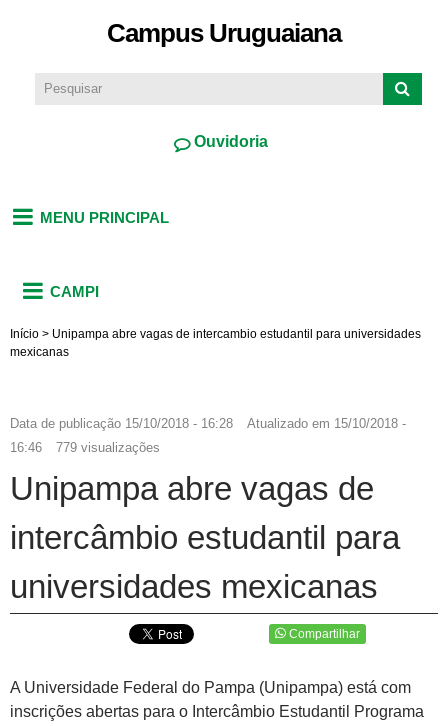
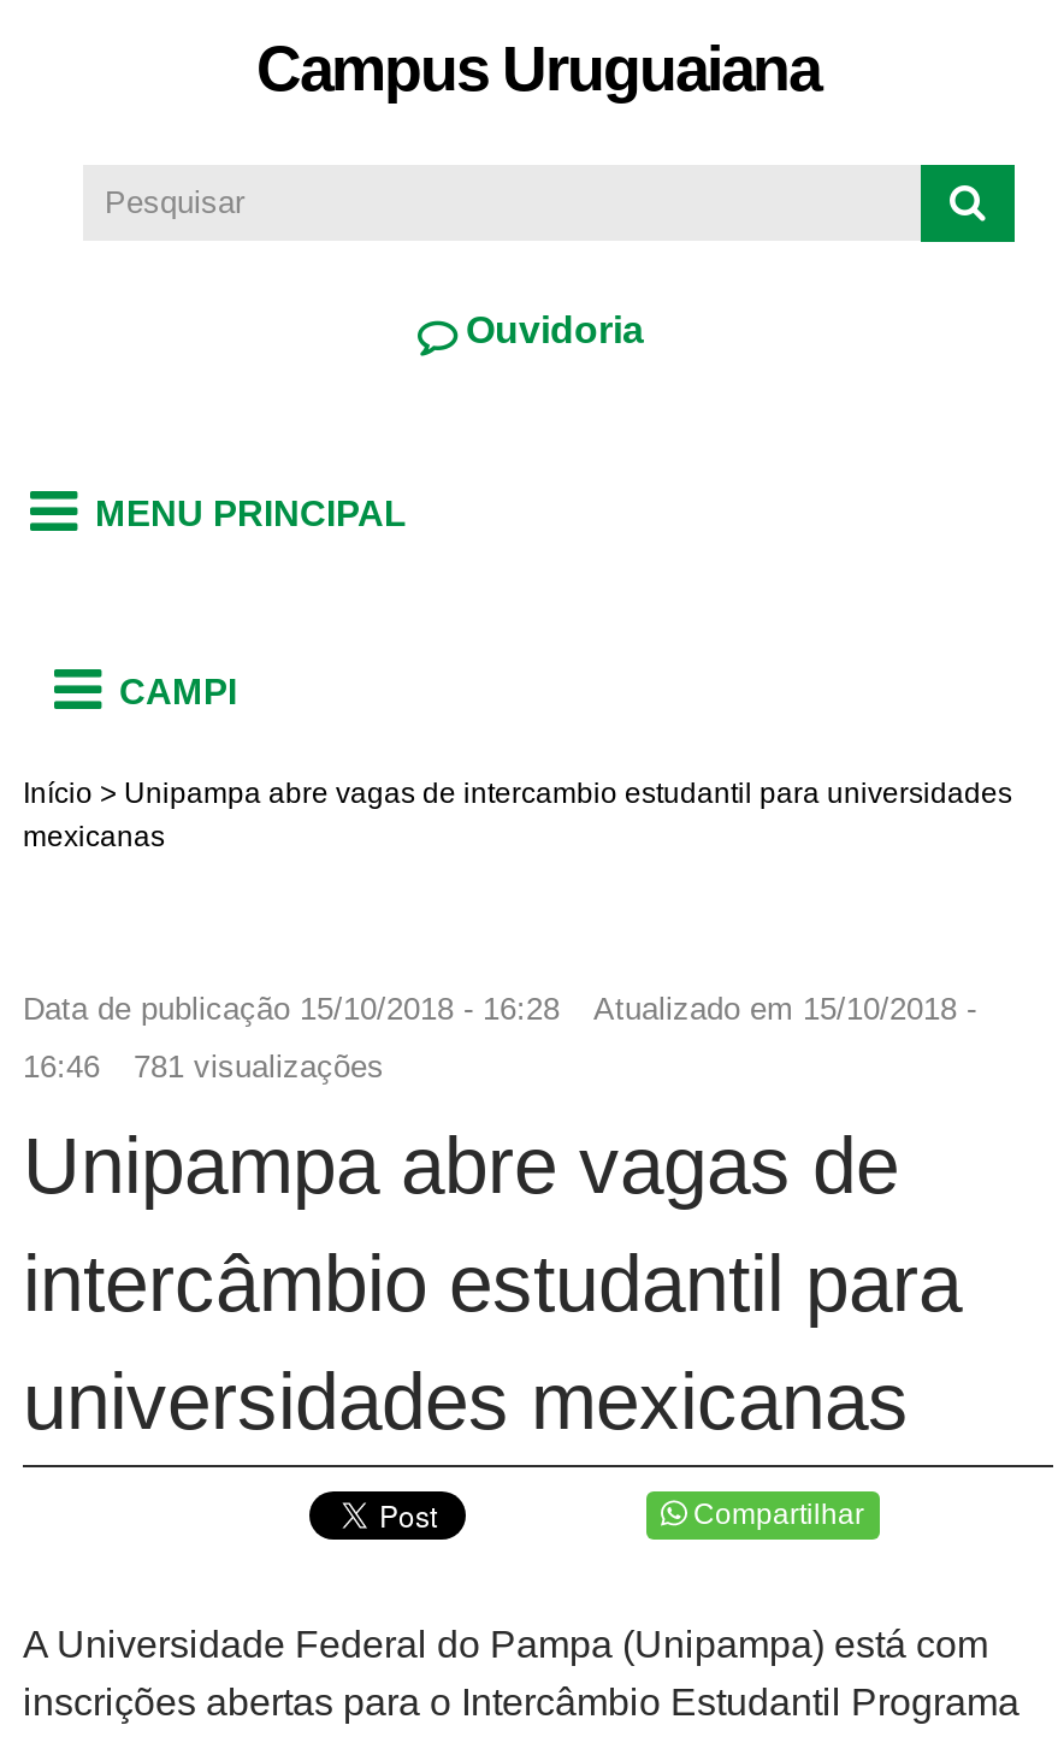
[56,440,160,455] 779 visualizações -> [134,1047,384,1084] 781 visualizações

